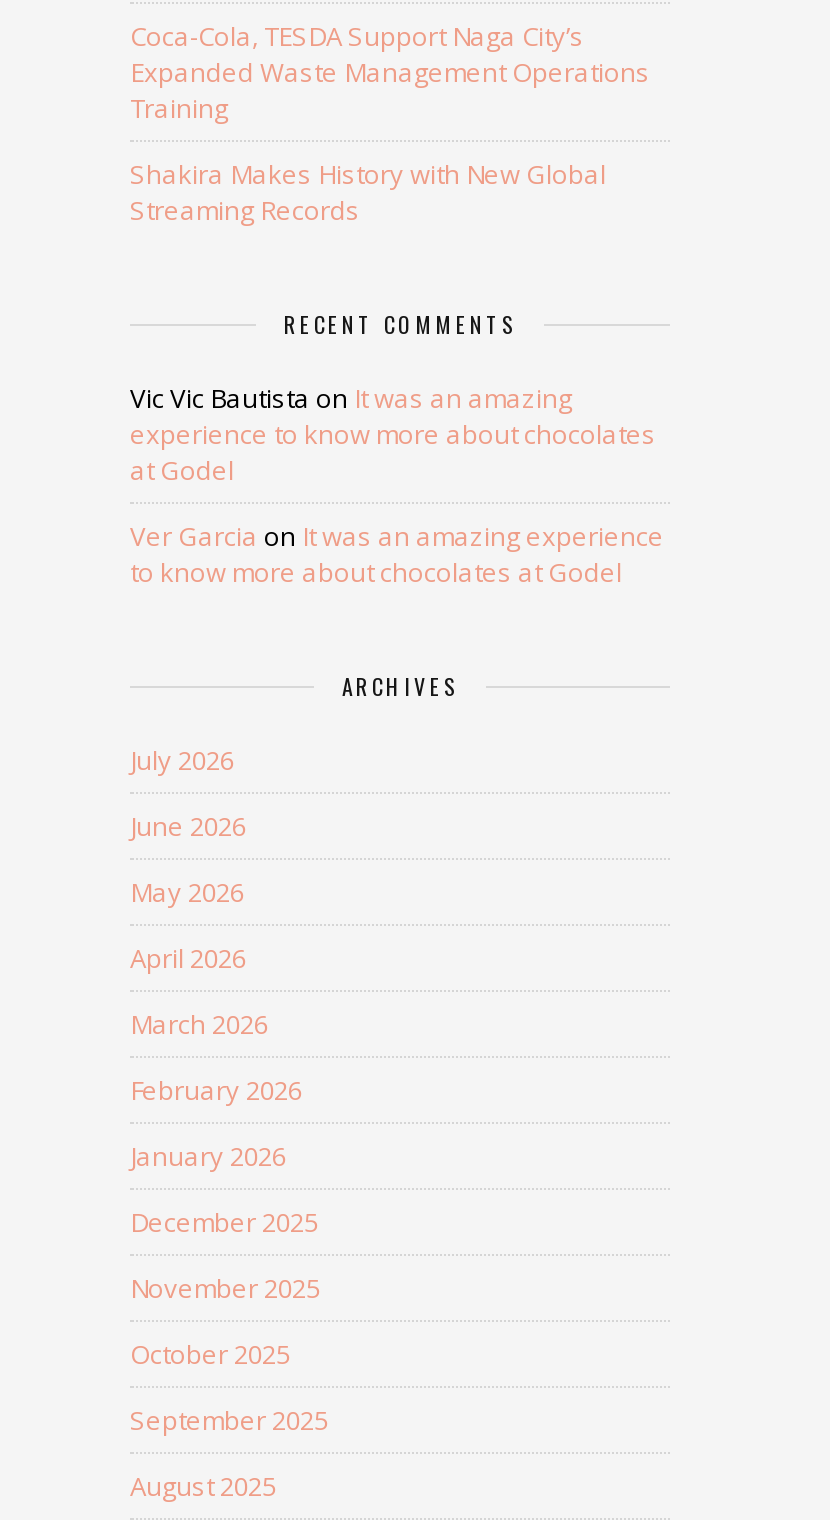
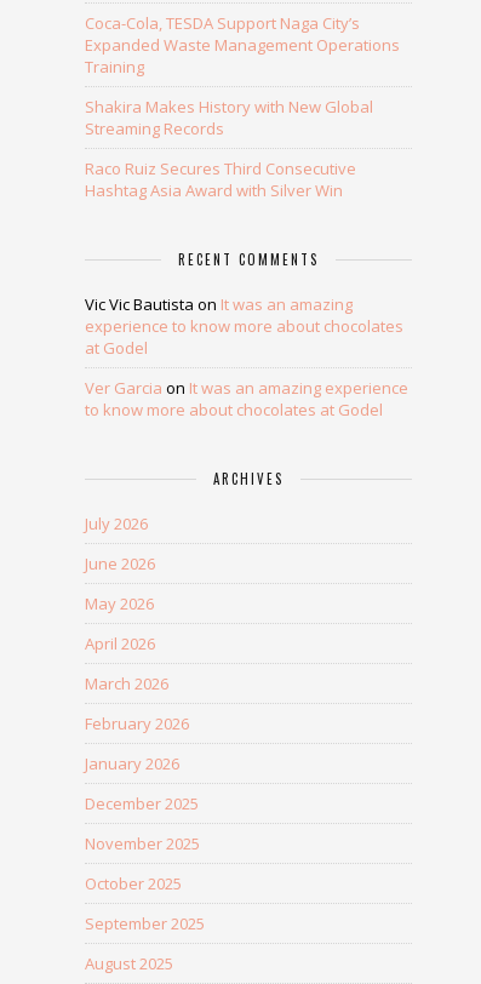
none -> [85,158,356,201] Raco Ruiz Secures Third Consecutive | Hashtag Asia Award with Silver Win

